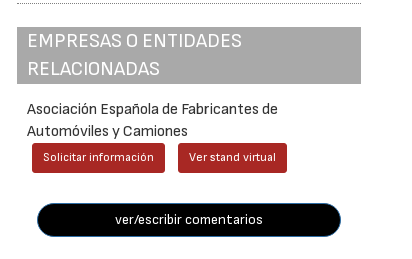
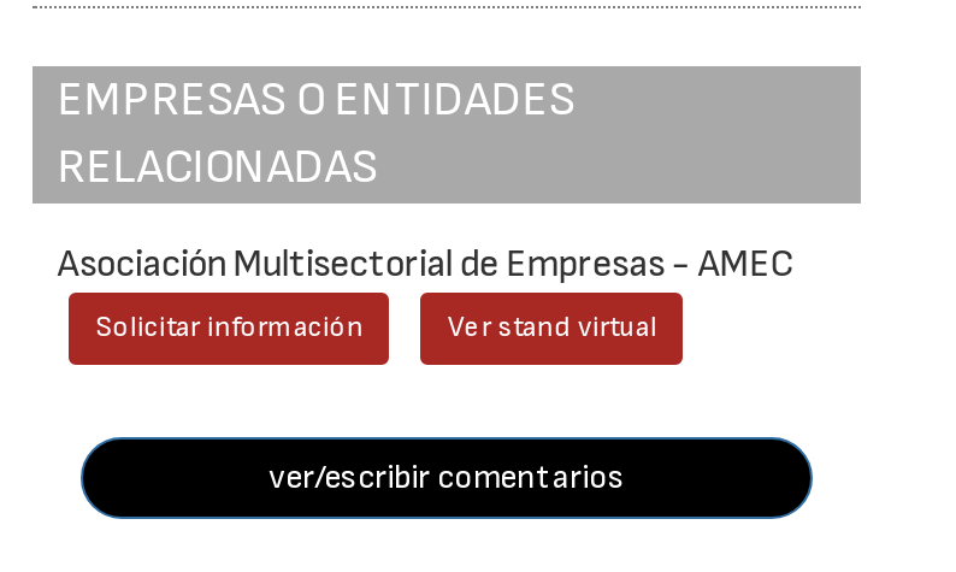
[27,100,278,141] Asociación Española de Fabricantes de | Automóviles y Camiones -> [58,242,794,288] Asociación Multisectorial de Empresas - AMEC

